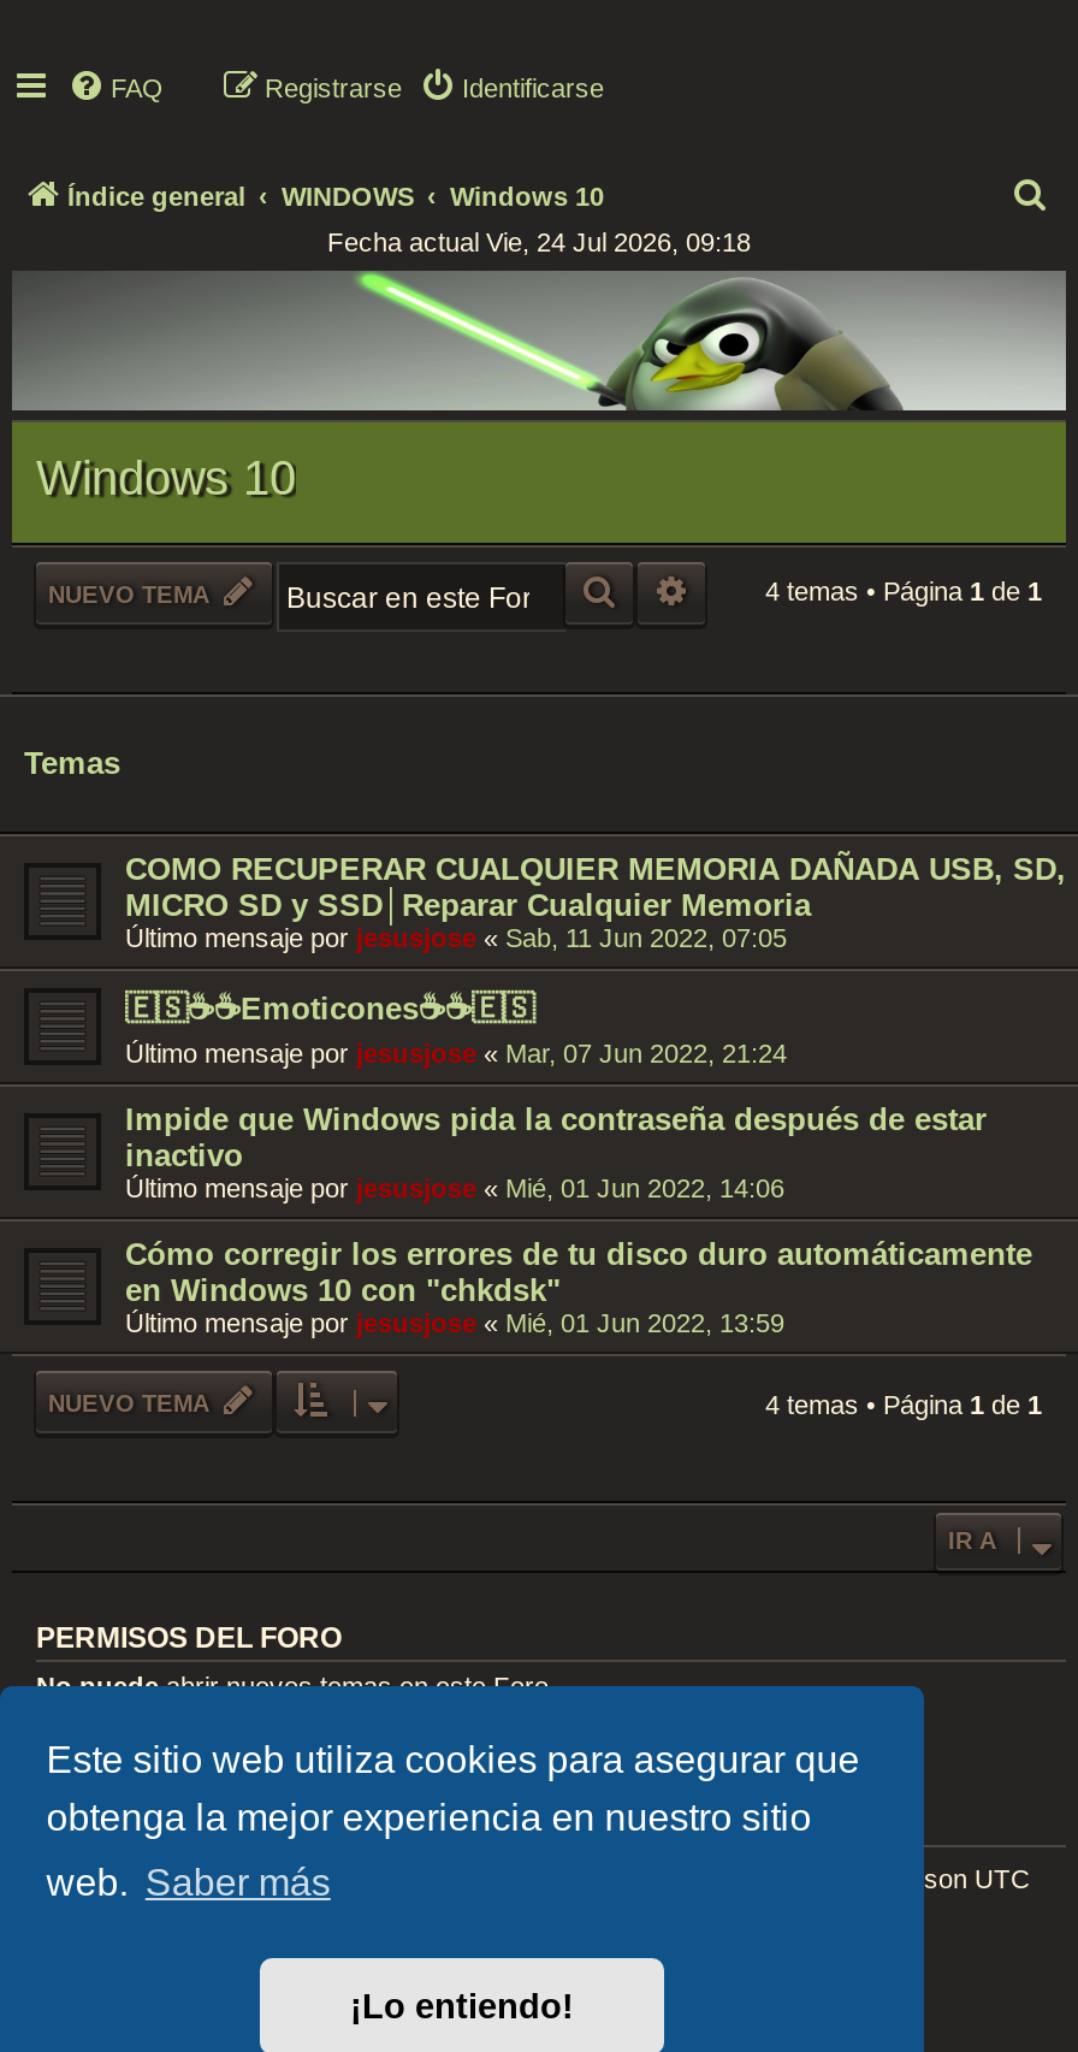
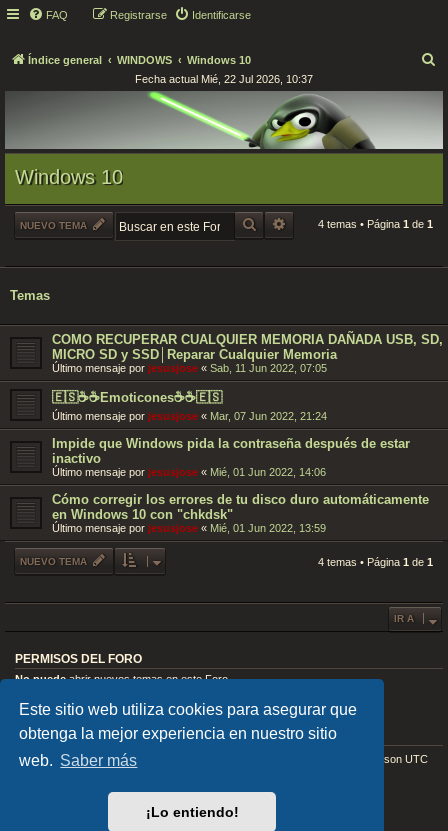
[327,227,751,256] Fecha actual Vie, 24 Jul 2026, 09:18 -> [135,73,313,85] Fecha actual Mié, 22 Jul 2026, 10:37

